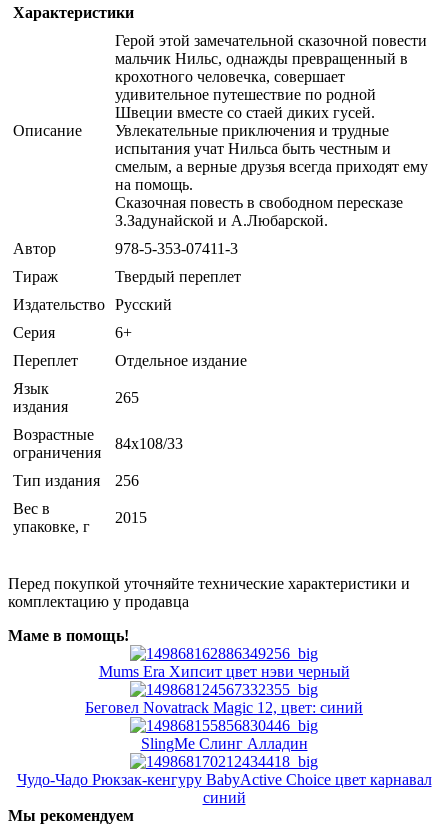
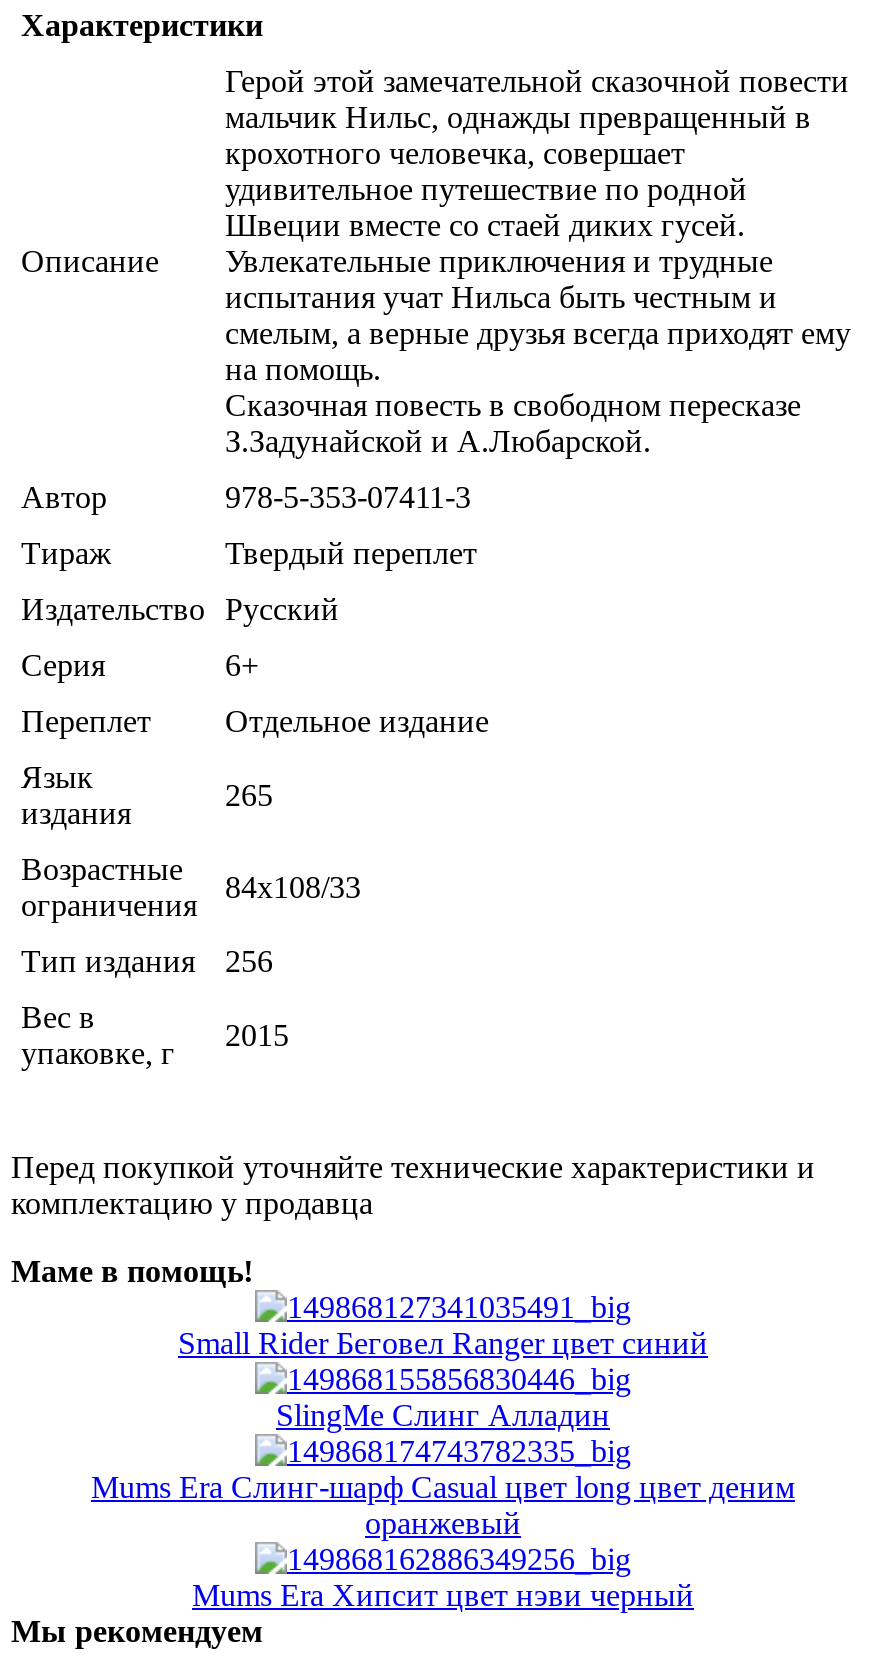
none -> [91,1326,795,1540] Small Rider Беговел Ranger цвет синий | Mums Era Слинг-шарф Casual цвет long цвет деним | оранжевый
moved [98,663,349,680] -> [192,1578,694,1612]: Mums Era Хипсит цвет нэви черный
[16,699,431,806] Беговел Novatrack Magic 12, цвет: синий | Чудо-Чадо Рюкзак-кенгуру BabyActive Choice цвет карнавал | синий -> none
moved [140,735,307,752] -> [276,1398,610,1432]: SlingMe Слинг Алладин

